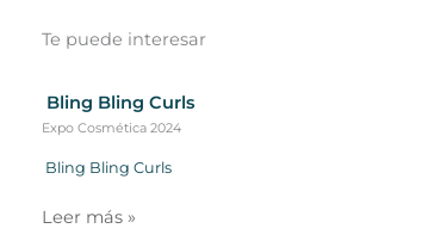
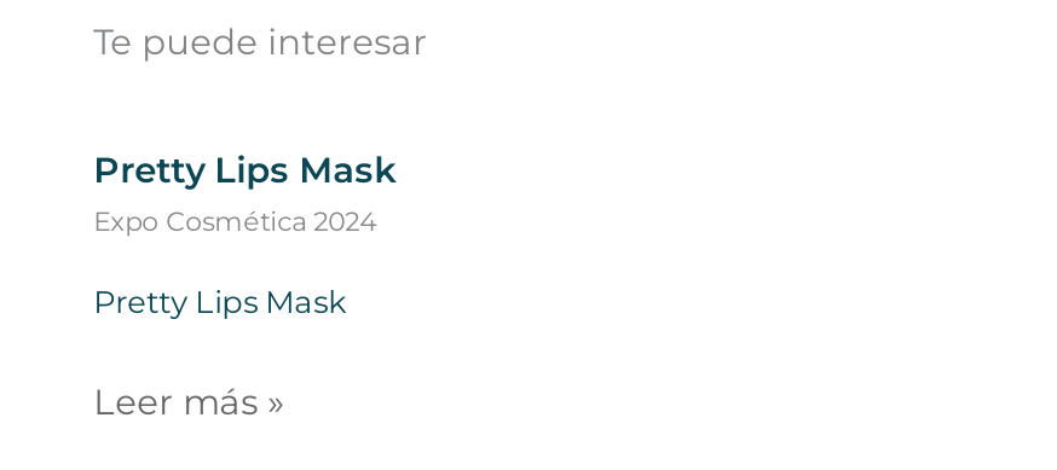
[42,92,196,114] Bling Bling Curls -> [93,149,405,193] Pretty Lips Mask
[42,159,172,177] Bling Bling Curls -> [93,285,347,321] Pretty Lips Mask

